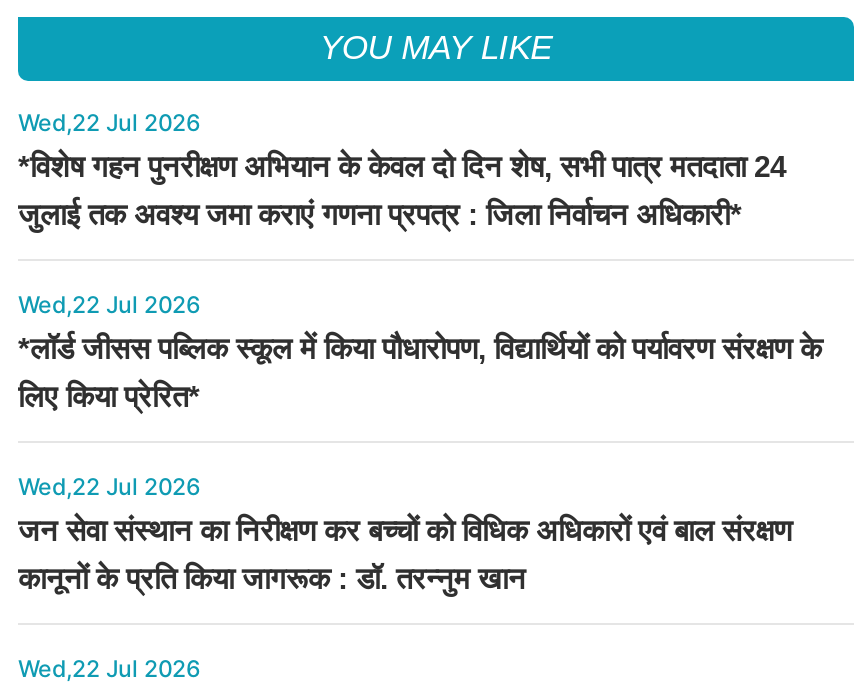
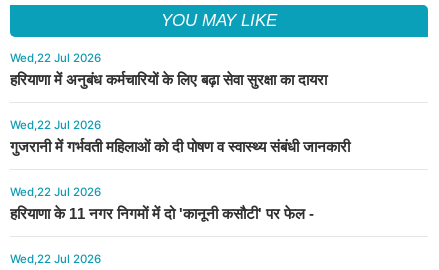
[18,150,786,232] *विशेष गहन पुनरीक्षण अभियान के केवल दो दिन शेष, सभी पात्र मतदाता 24 | जुलाई तक अवश्य जमा कराएं गणना प्रपत्र : जिला निर्वाचन अधिकारी* -> [10,71,327,88] हरियाणा में अनुबंध कर्मचारियों के लिए बढ़ा सेवा सुरक्षा का दायरा
[18,332,822,414] *लॉर्ड जीसस पब्लिक स्कूल में किया पौधारोपण, विद्यार्थियों को पर्यावरण संरक्षण के | लिए किया प्रेरित* -> [10,138,350,155] गुजरानी में गर्भवती महिलाओं को दी पोषण व स्वास्थ्य संबंधी जानकारी
[18,514,792,596] जन सेवा संस्थान का निरीक्षण कर बच्चों को विधिक अधिकारों एवं बाल संरक्षण | कानूनों के प्रति किया जागरूक : डॉ. तरन्नुम खान -> [10,205,314,222] हरियाणा के 11 नगर निगमों में दो 'कानूनी कसौटी' पर फेल -

